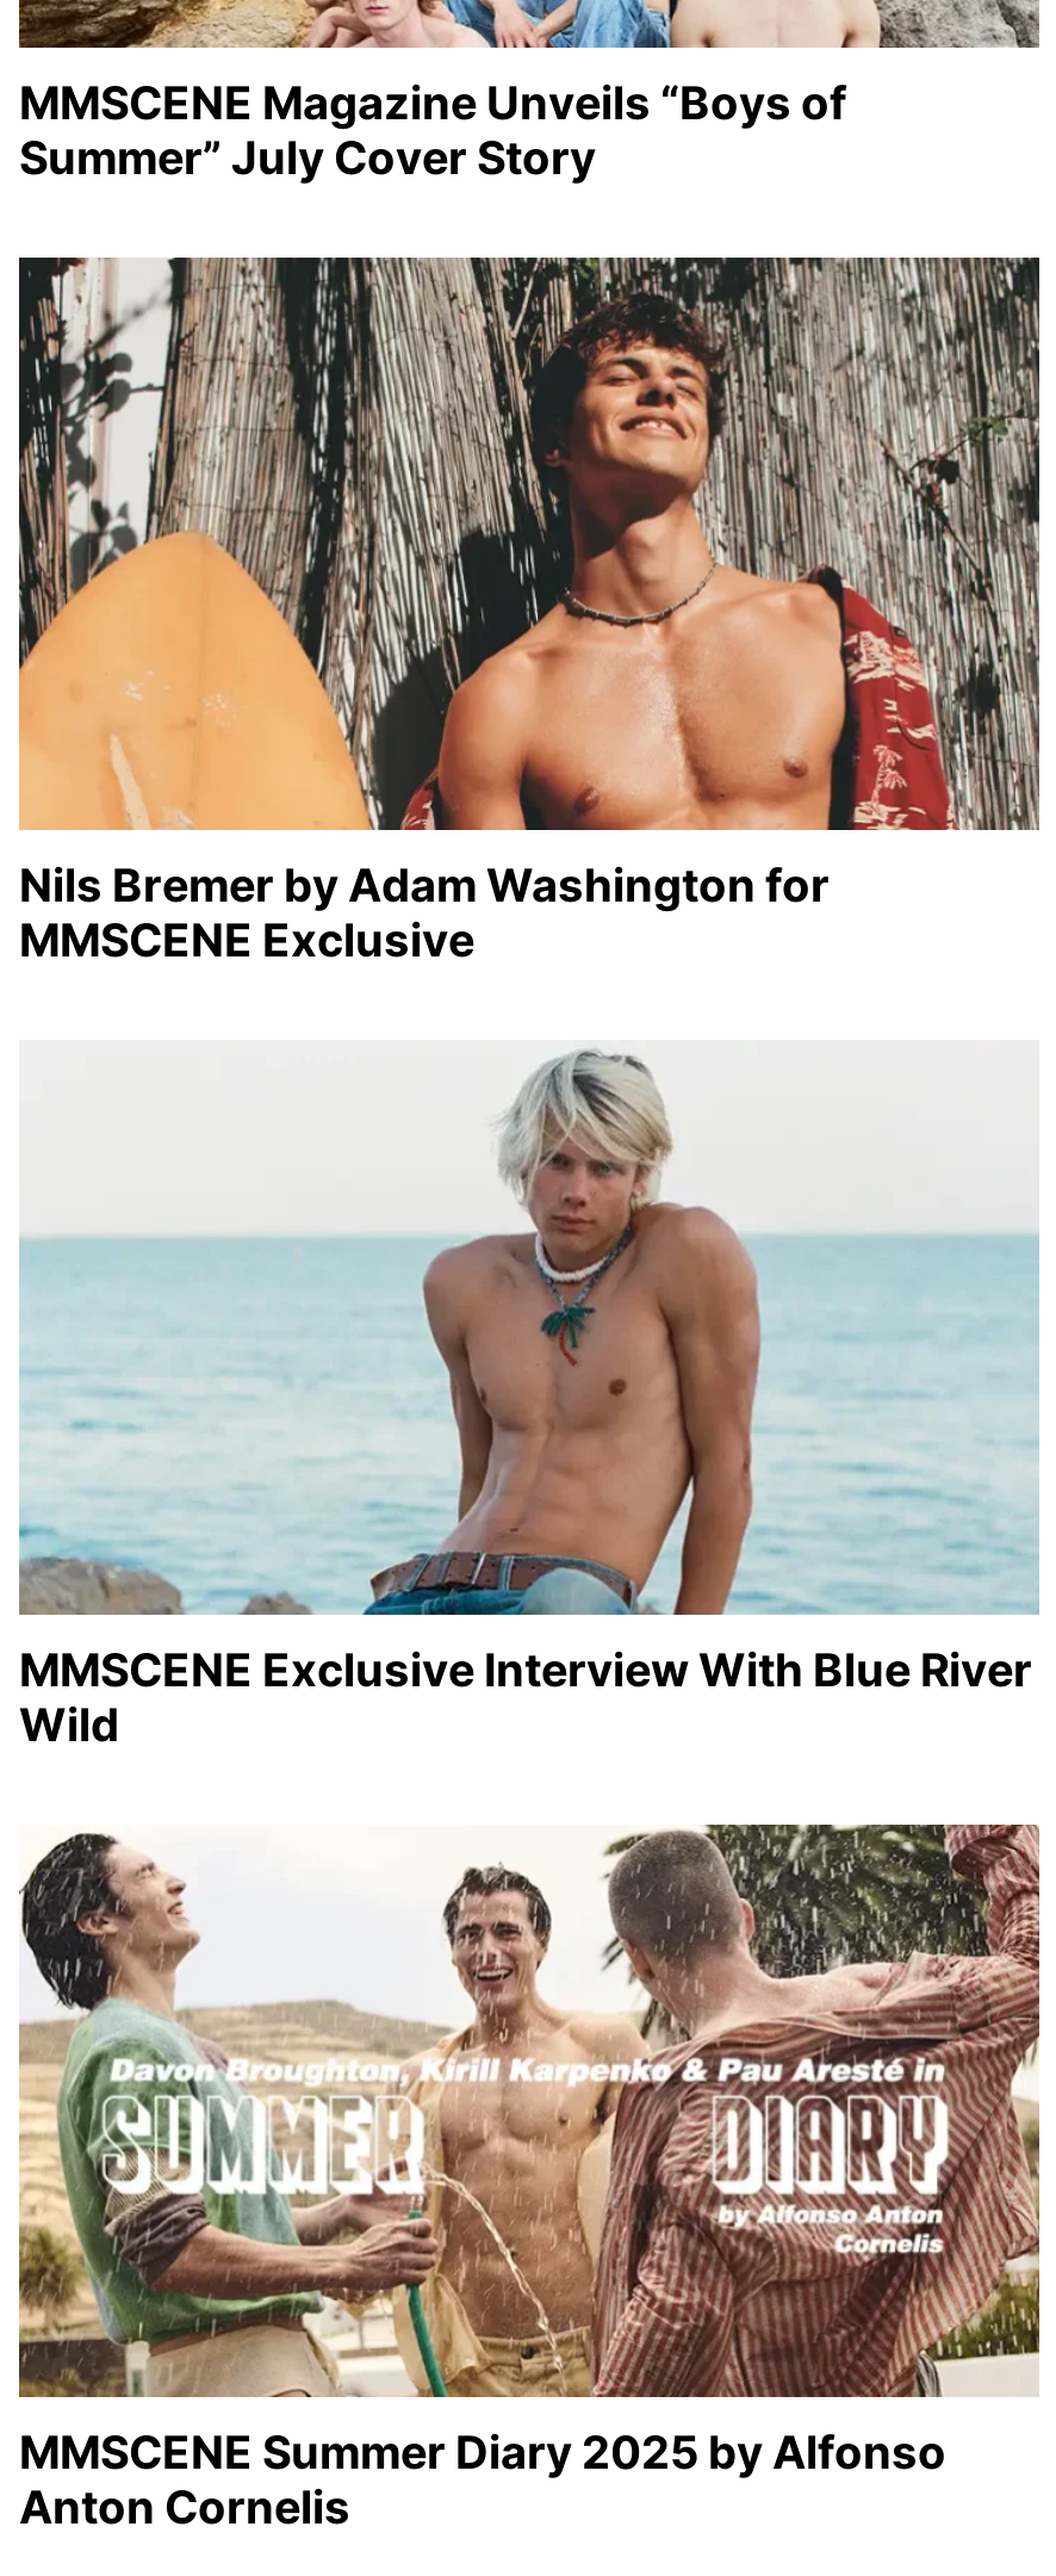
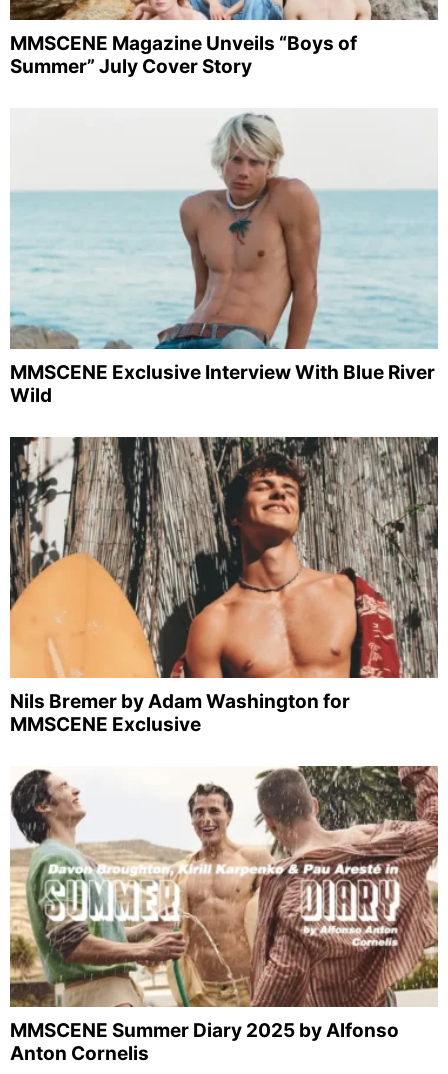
moved [17,255,1039,969] -> [9,436,439,736]: [image] | Nils Bremer by Adam Washington for | MMSCENE Exclusive
moved [17,1042,1042,1752] -> [9,109,439,407]: [image] | MMSCENE Exclusive Interview With Blue River | Wild

